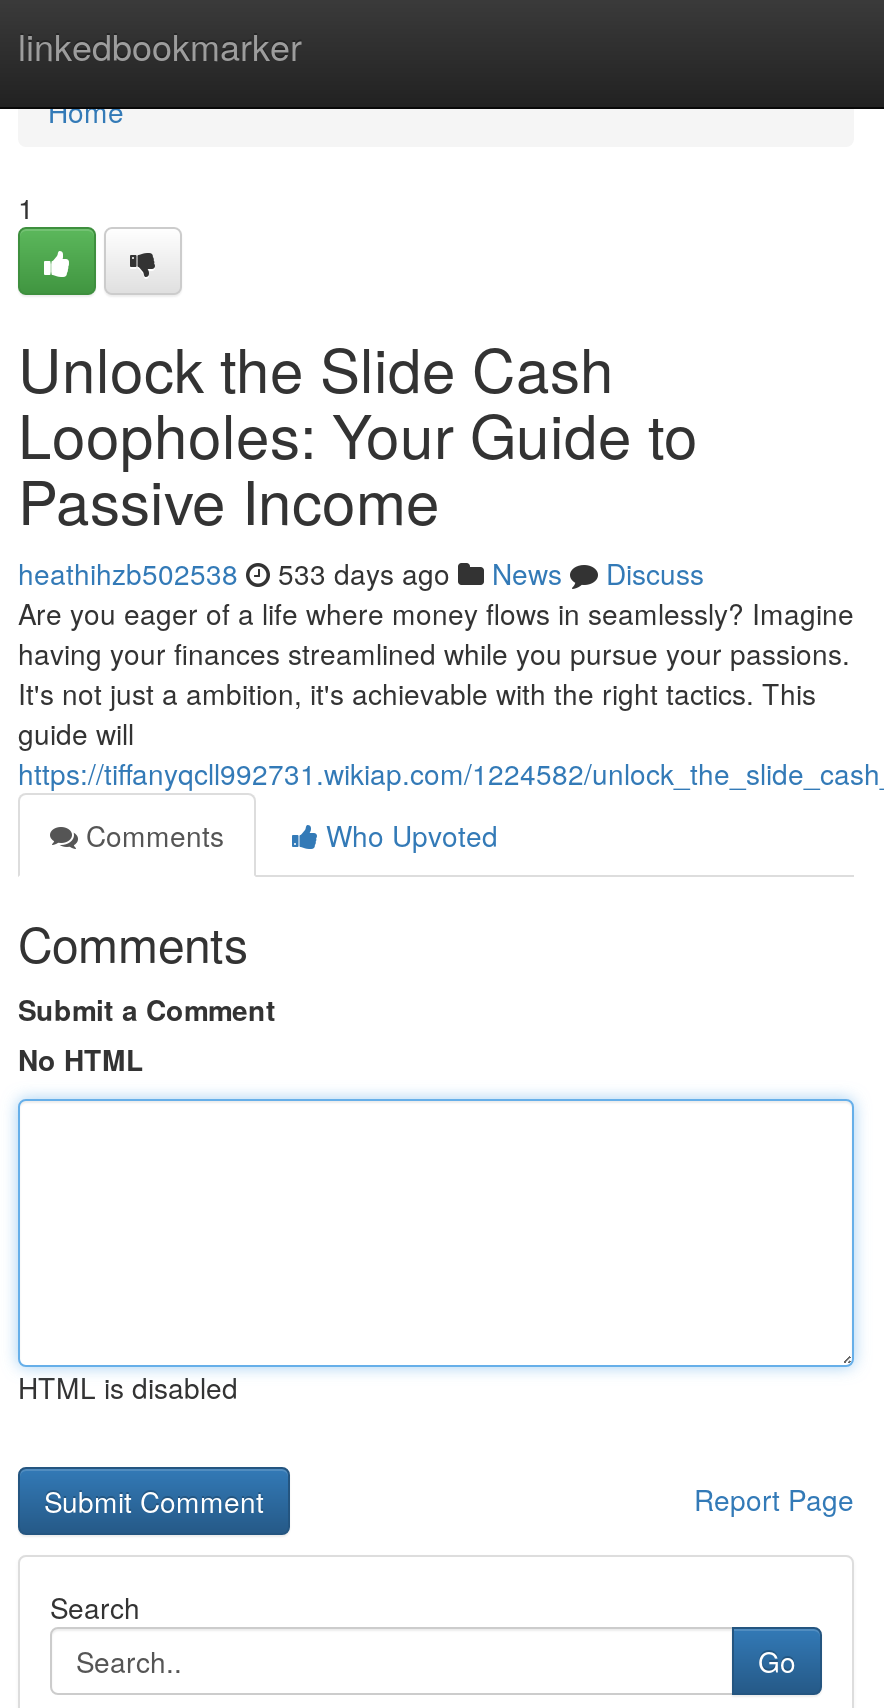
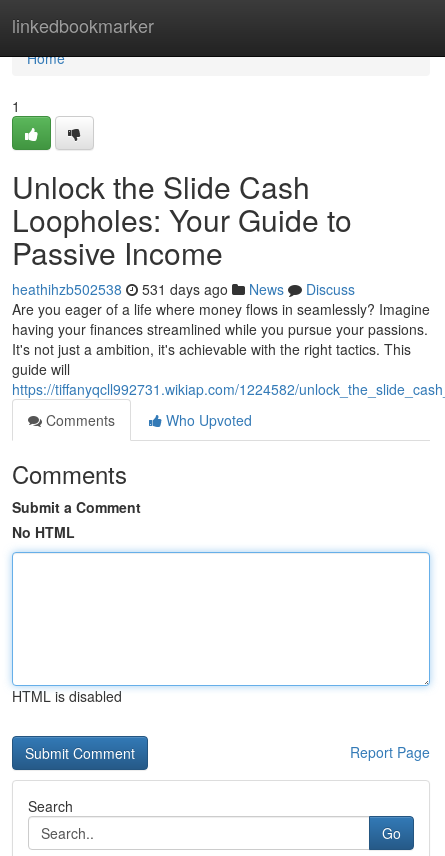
[18,553,704,593] heathihzb502538 533 days ago News Discuss -> [12,279,355,299] heathihzb502538 531 days ago News Discuss

